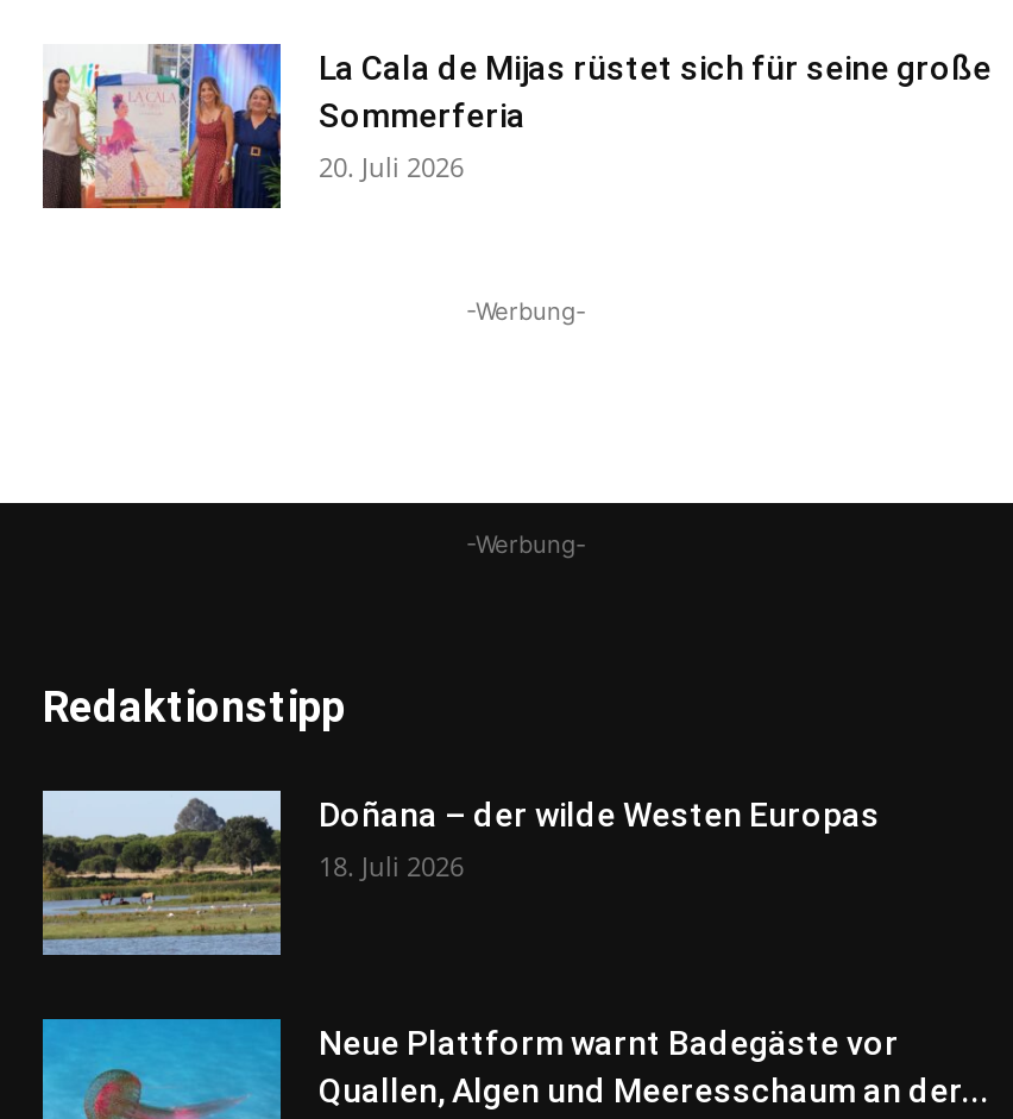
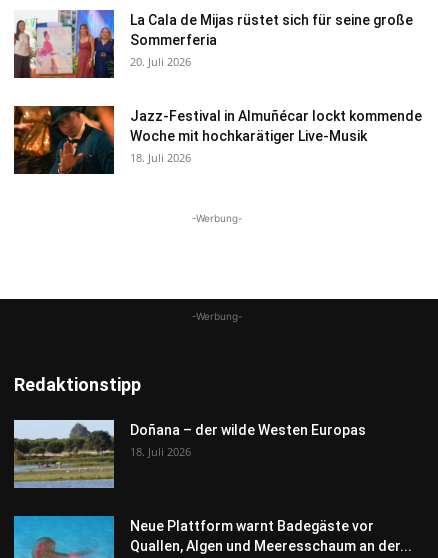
none -> [13,105,422,175] [image] | Jazz-Festival in Almuñécar lockt kommende | Woche mit hochkarätiger Live-Musik | 18. Juli 2026

